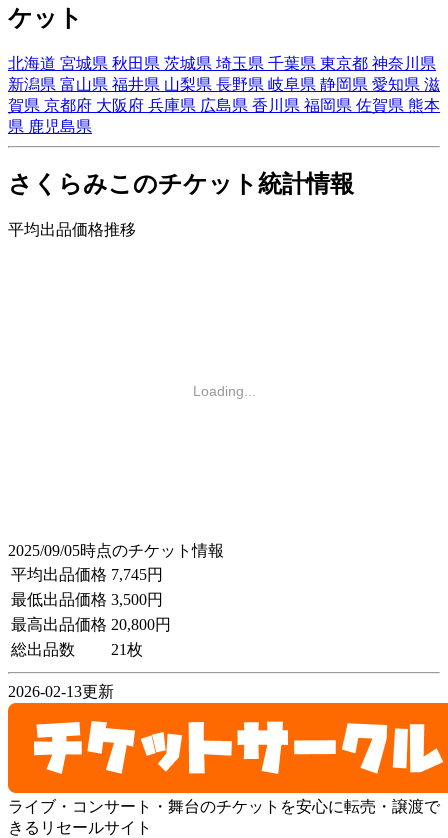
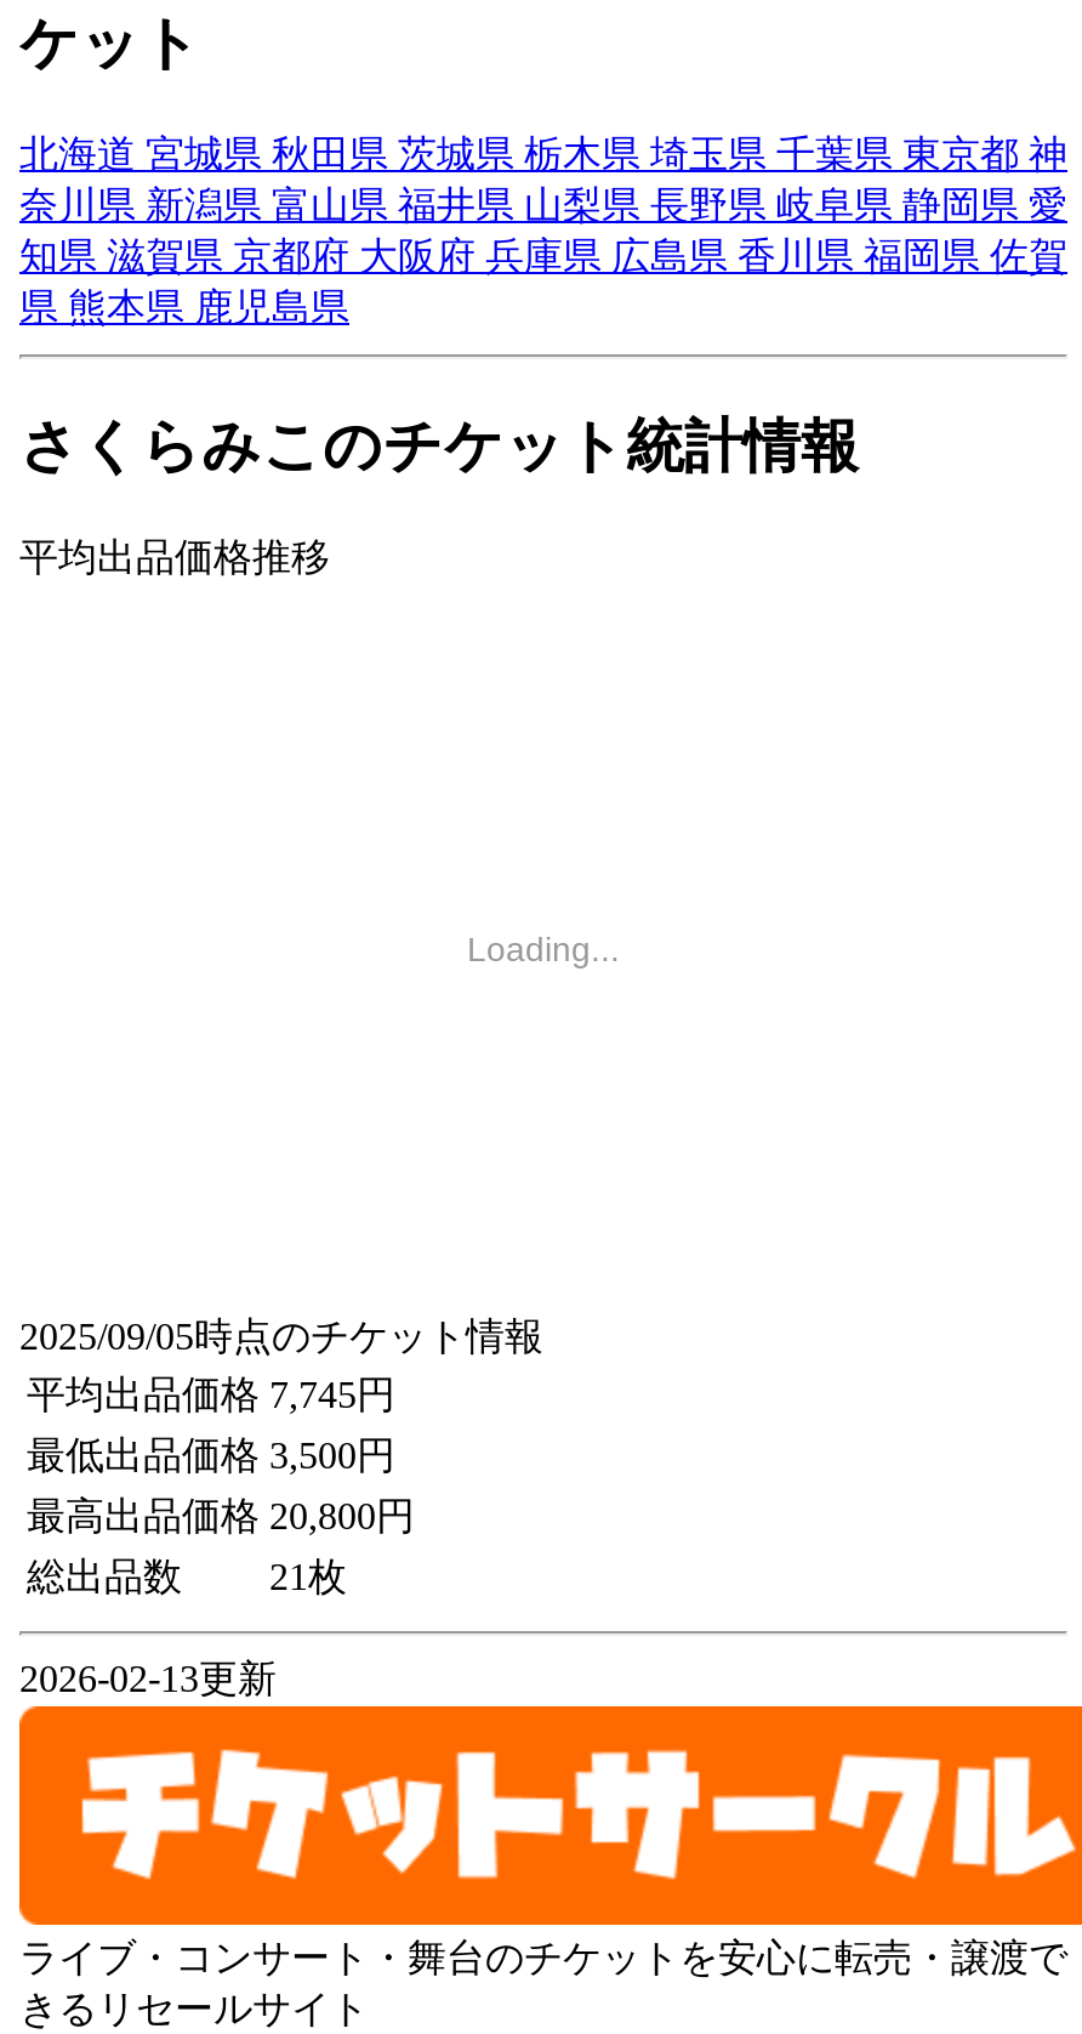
[8,55,440,135] 北海道宮城県秋田県茨城県埼玉県千葉県東京都神奈川県 | 新潟県富山県福井県山梨県長野県岐阜県静岡県愛知県滋 | 賀県京都府大阪府兵庫県広島県香川県福岡県佐賀県熊本 | 県鹿児島県 -> [19,133,1067,327] 北海道宮城県秋田県茨城県栃木県埼玉県千葉県東京都神 | 奈川県新潟県富山県福井県山梨県長野県岐阜県静岡県愛 | 知県滋賀県京都府大阪府兵庫県広島県香川県福岡県佐賀 | 県熊本県鹿児島県

